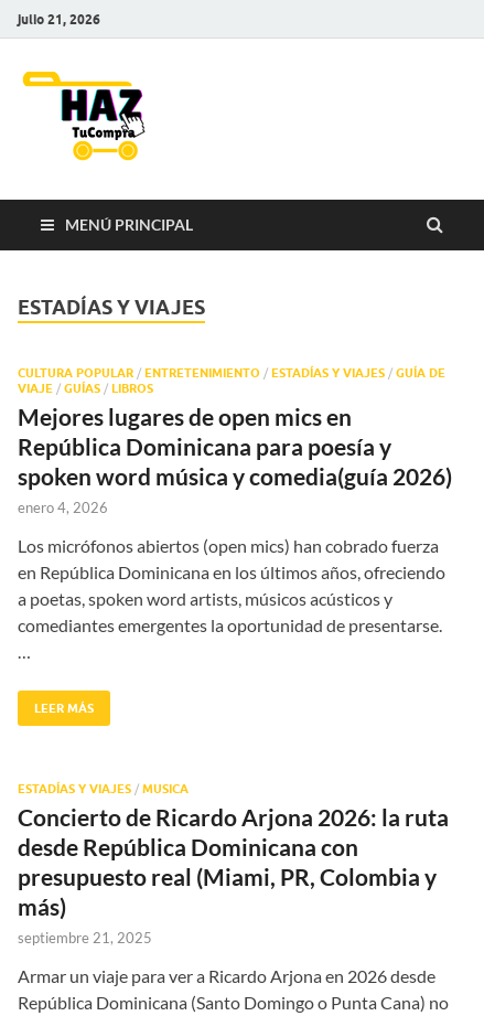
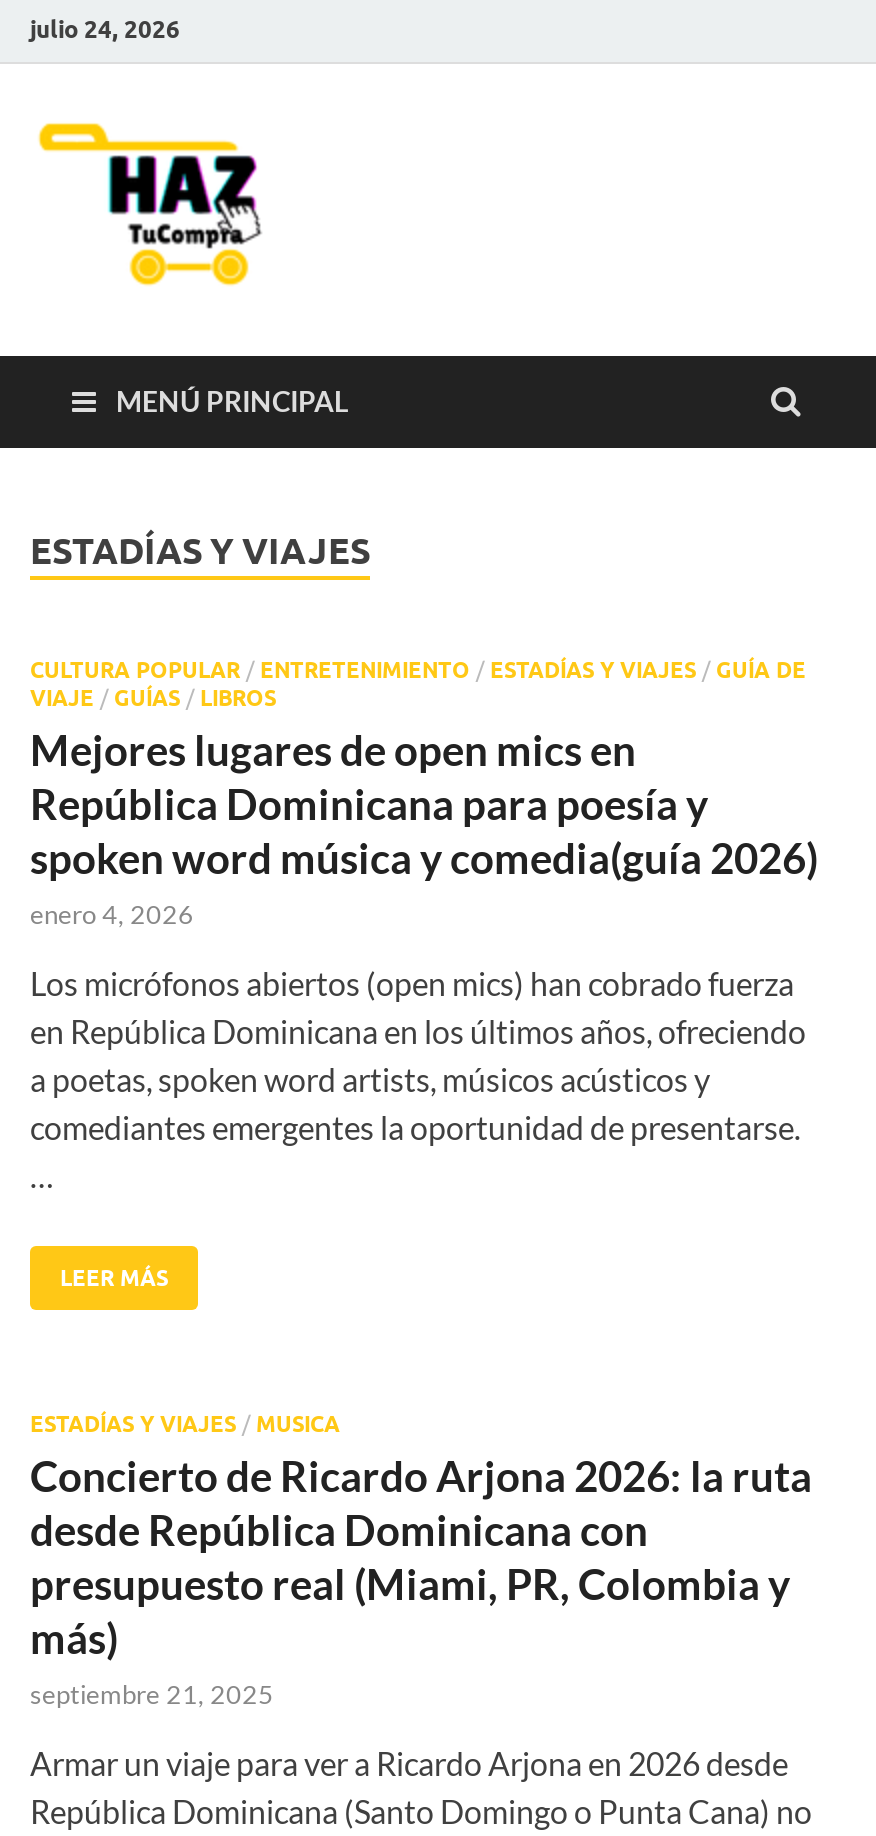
[18,10,100,27] julio 21, 2026 -> [30,13,180,43] julio 24, 2026

